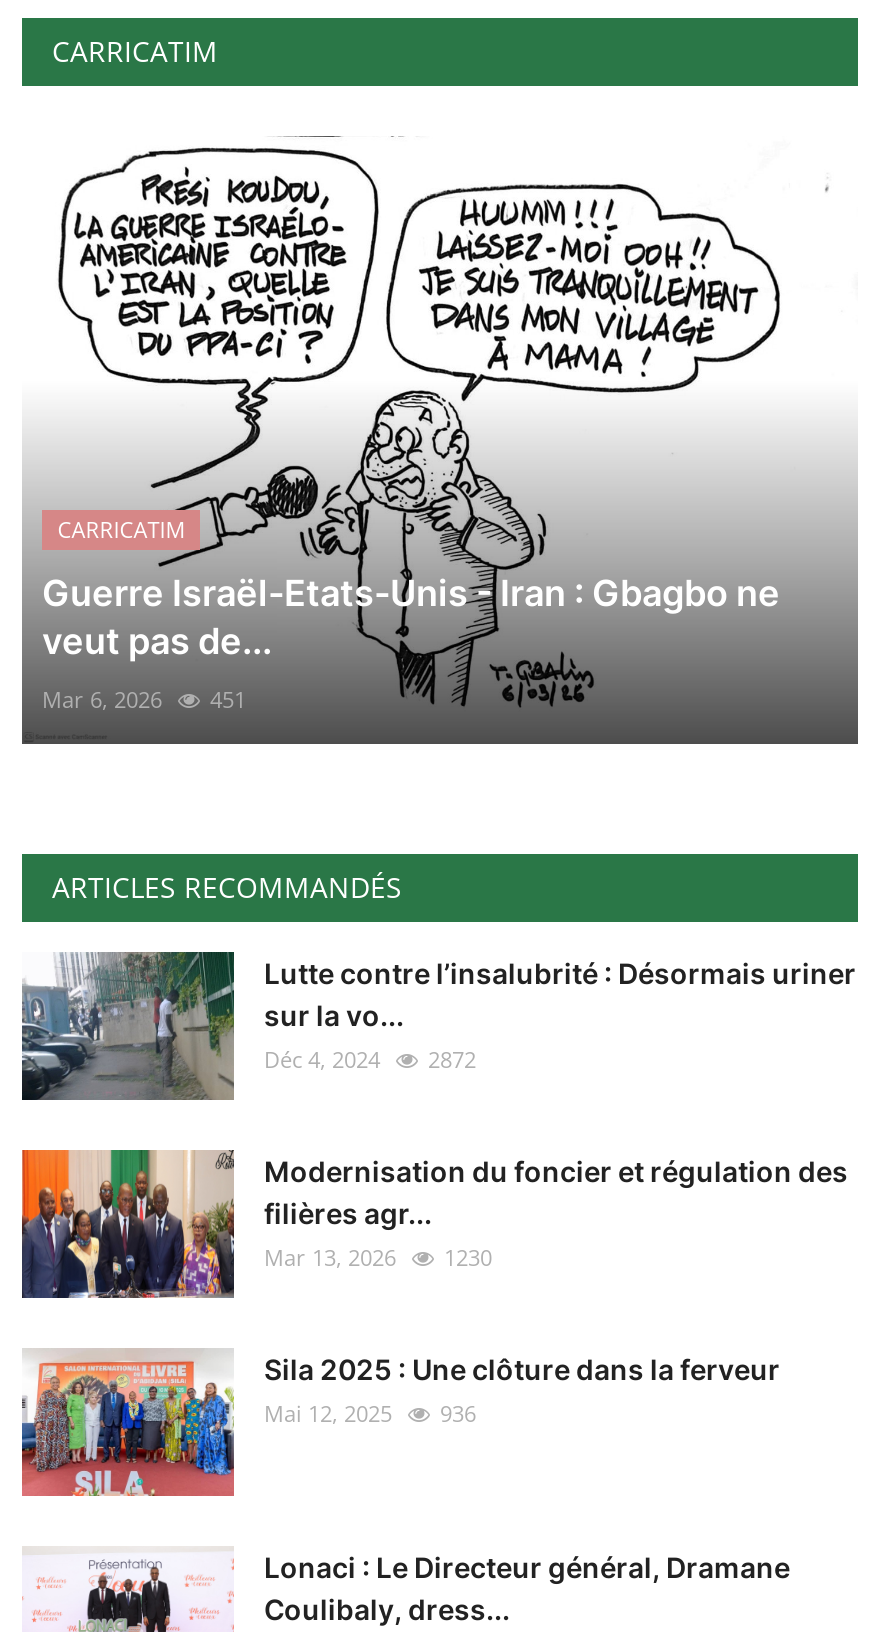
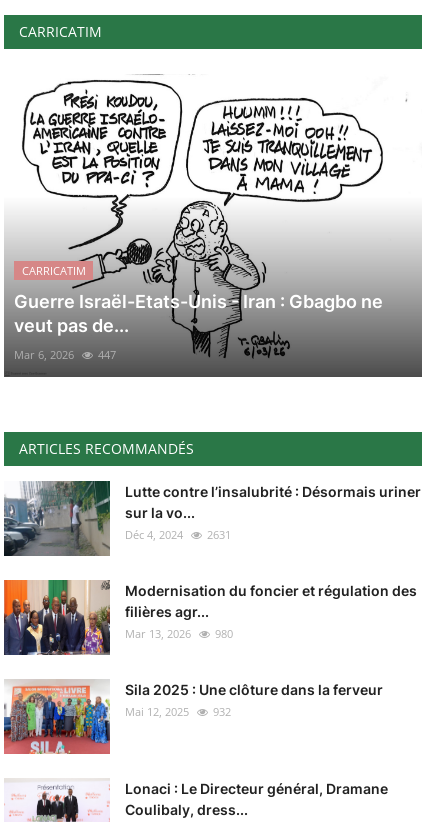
[42,683,246,713] Mar 6, 2026 451 -> [14,347,116,362] Mar 6, 2026 447
[264,1043,476,1073] Déc 4, 2024 2872 -> [125,527,231,542] Déc 4, 2024 2631
[264,1241,492,1271] Mar 13, 2026 1230 -> [125,626,233,641] Mar 13, 2026 980
[264,1397,476,1427] Mai 12, 2025 936 -> [125,704,231,719] Mai 12, 2025 932

